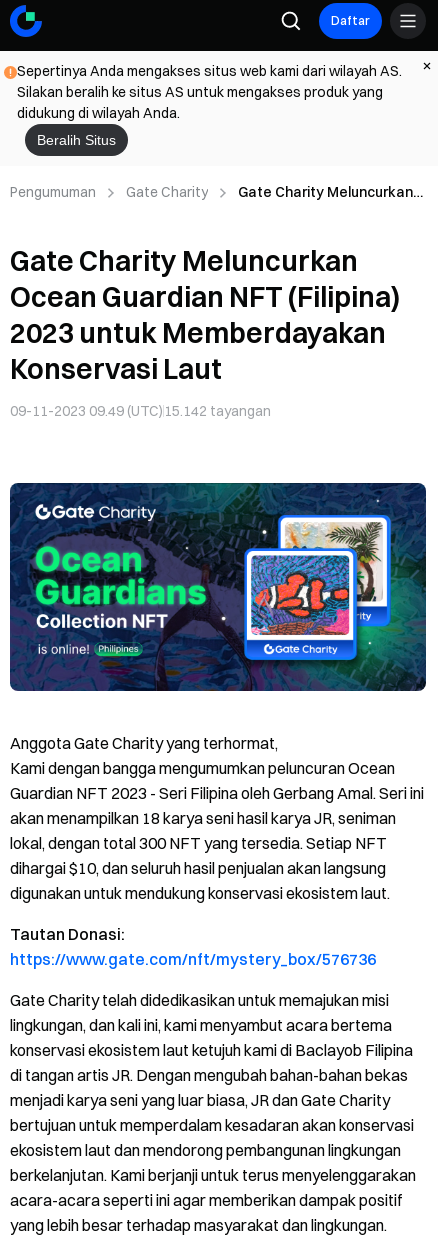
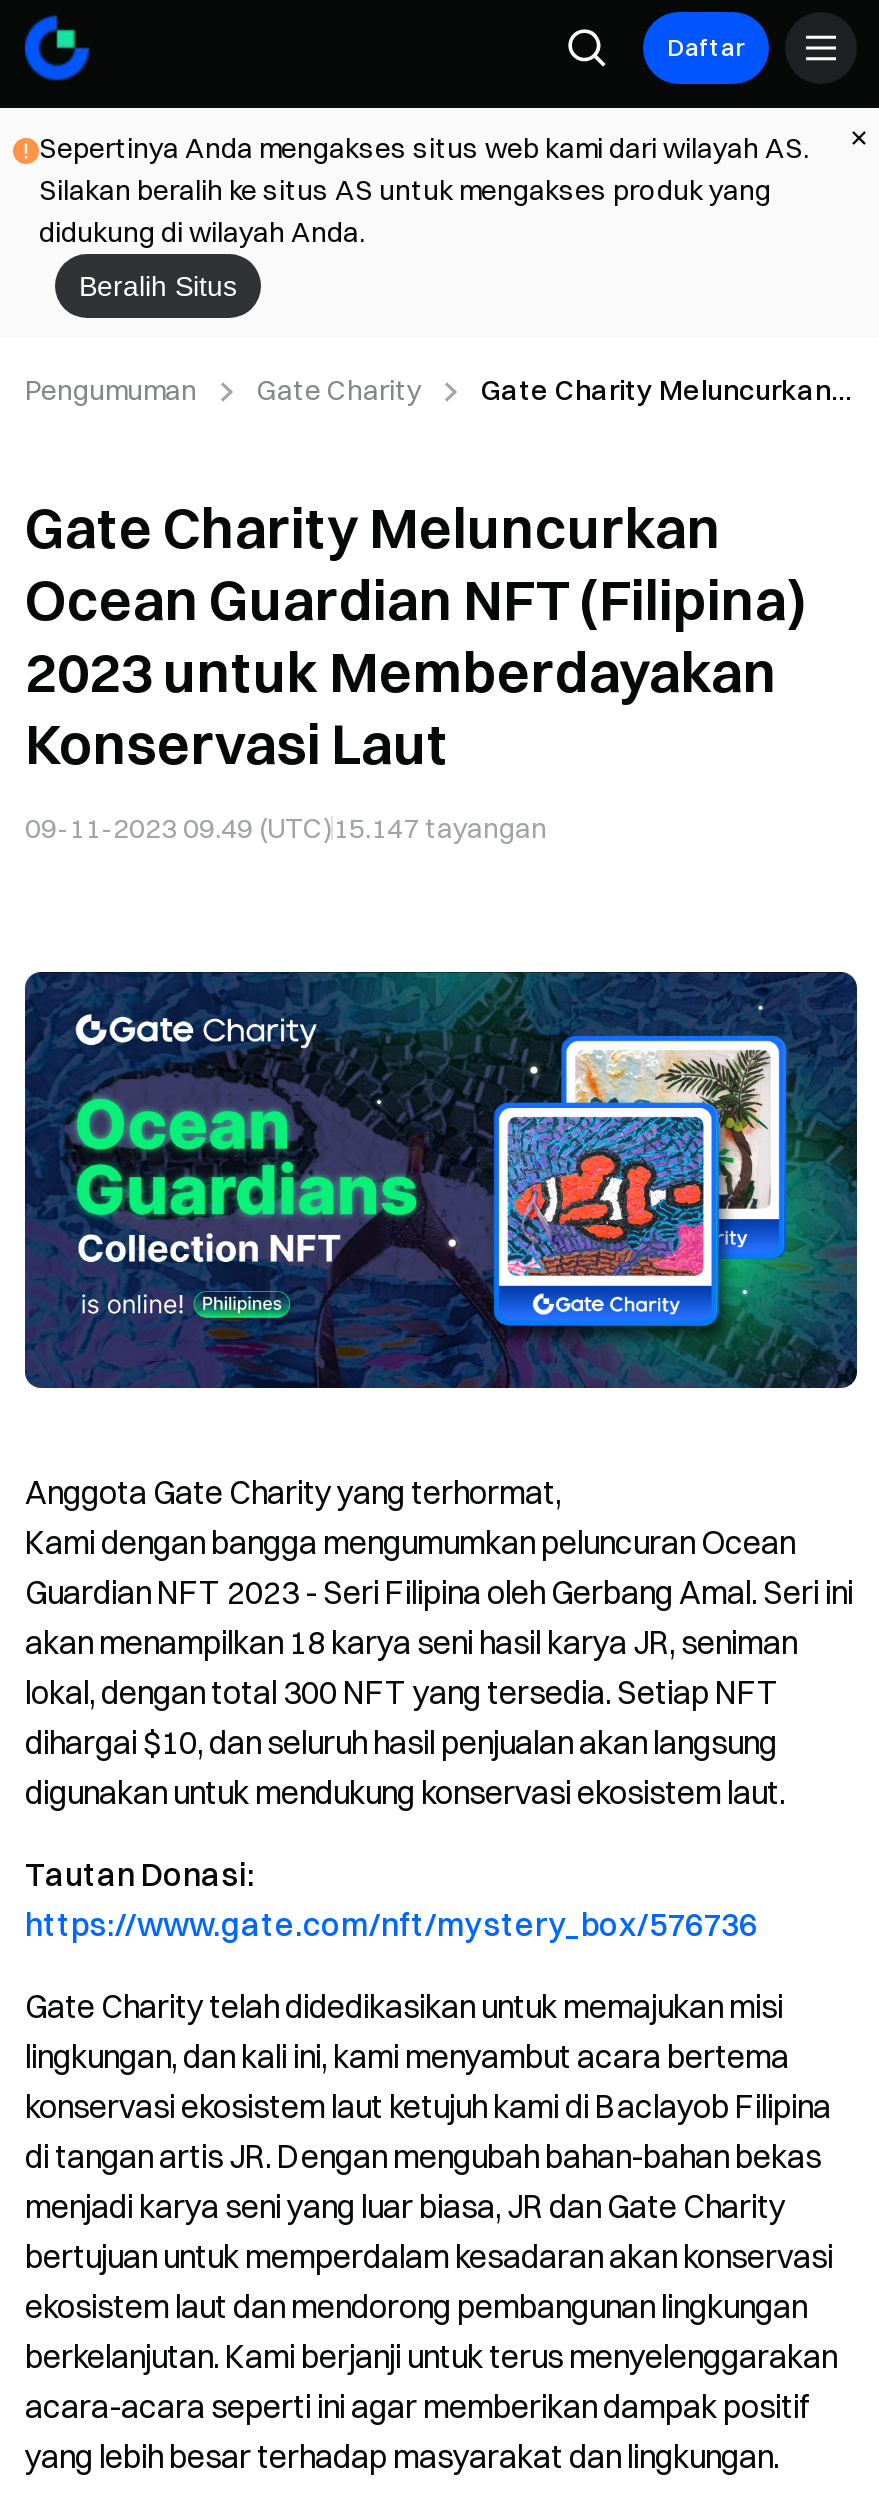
[10,402,271,420] 09-11-2023 09.49 (UTC)15.142 tayangan -> [25,810,547,846] 09-11-2023 09.49 (UTC)15.147 tayangan

